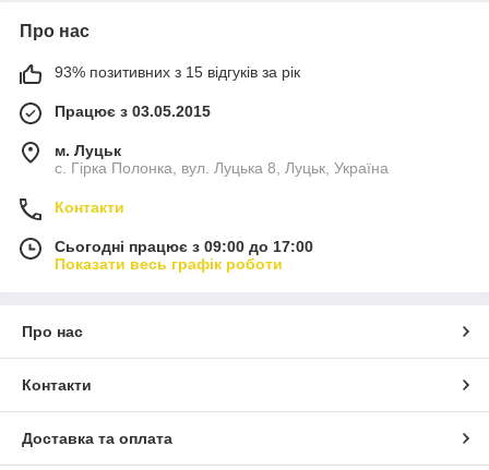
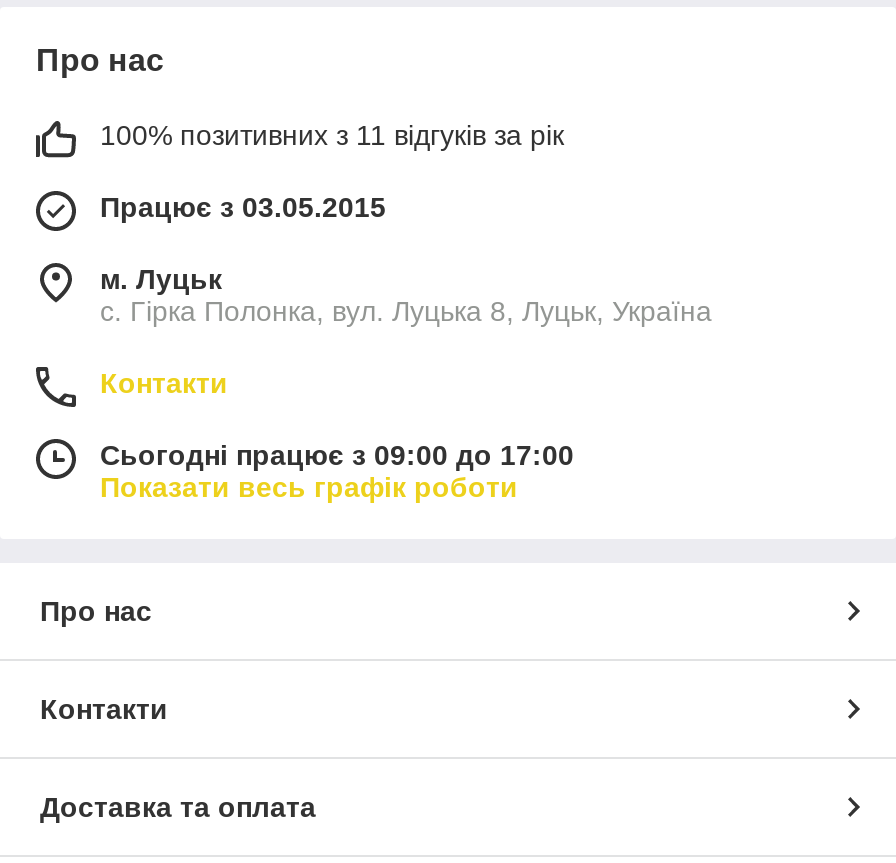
[55,64,300,81] 93% позитивних з 15 відгуків за рік -> [100,120,564,152] 100% позитивних з 11 відгуків за рік

